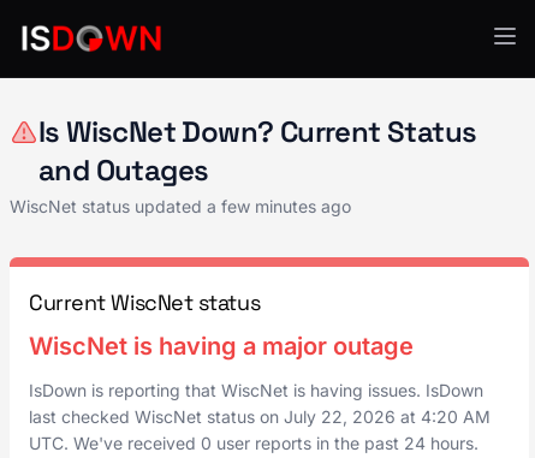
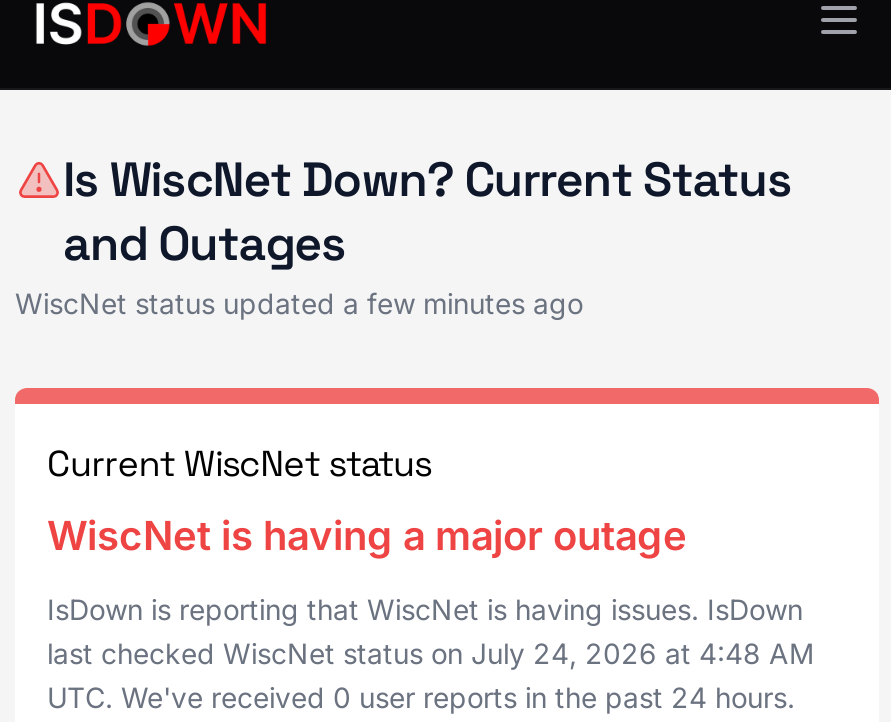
[29,406,491,427] last checked WiscNet status on July 22, 2026 at 4:20 AM -> [47,636,815,670] last checked WiscNet status on July 24, 2026 at 4:48 AM

